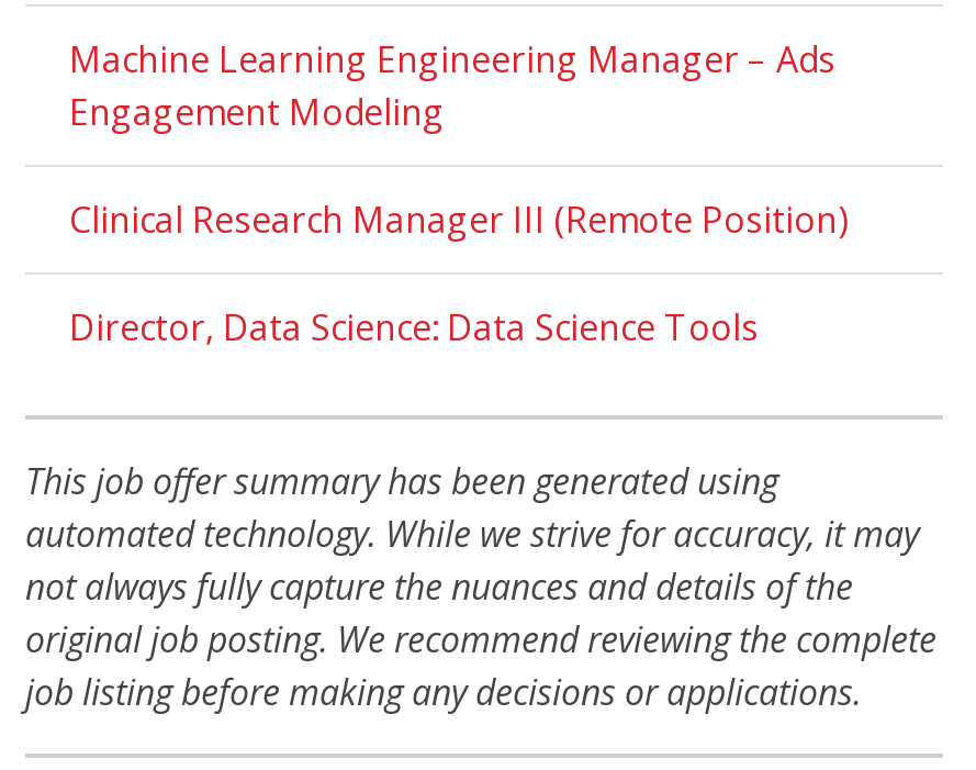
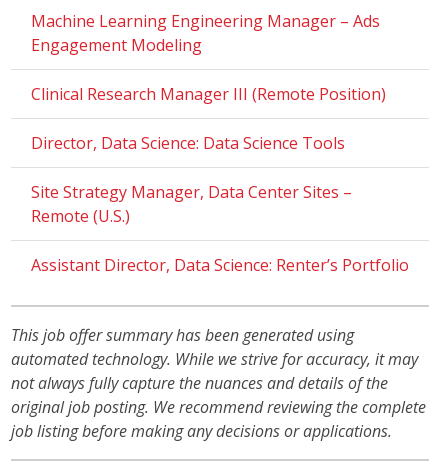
none -> [31,181,409,276] Site Strategy Manager, Data Center Sites – | Remote (U.S.) | Assistant Director, Data Science: Renter’s Portfolio

